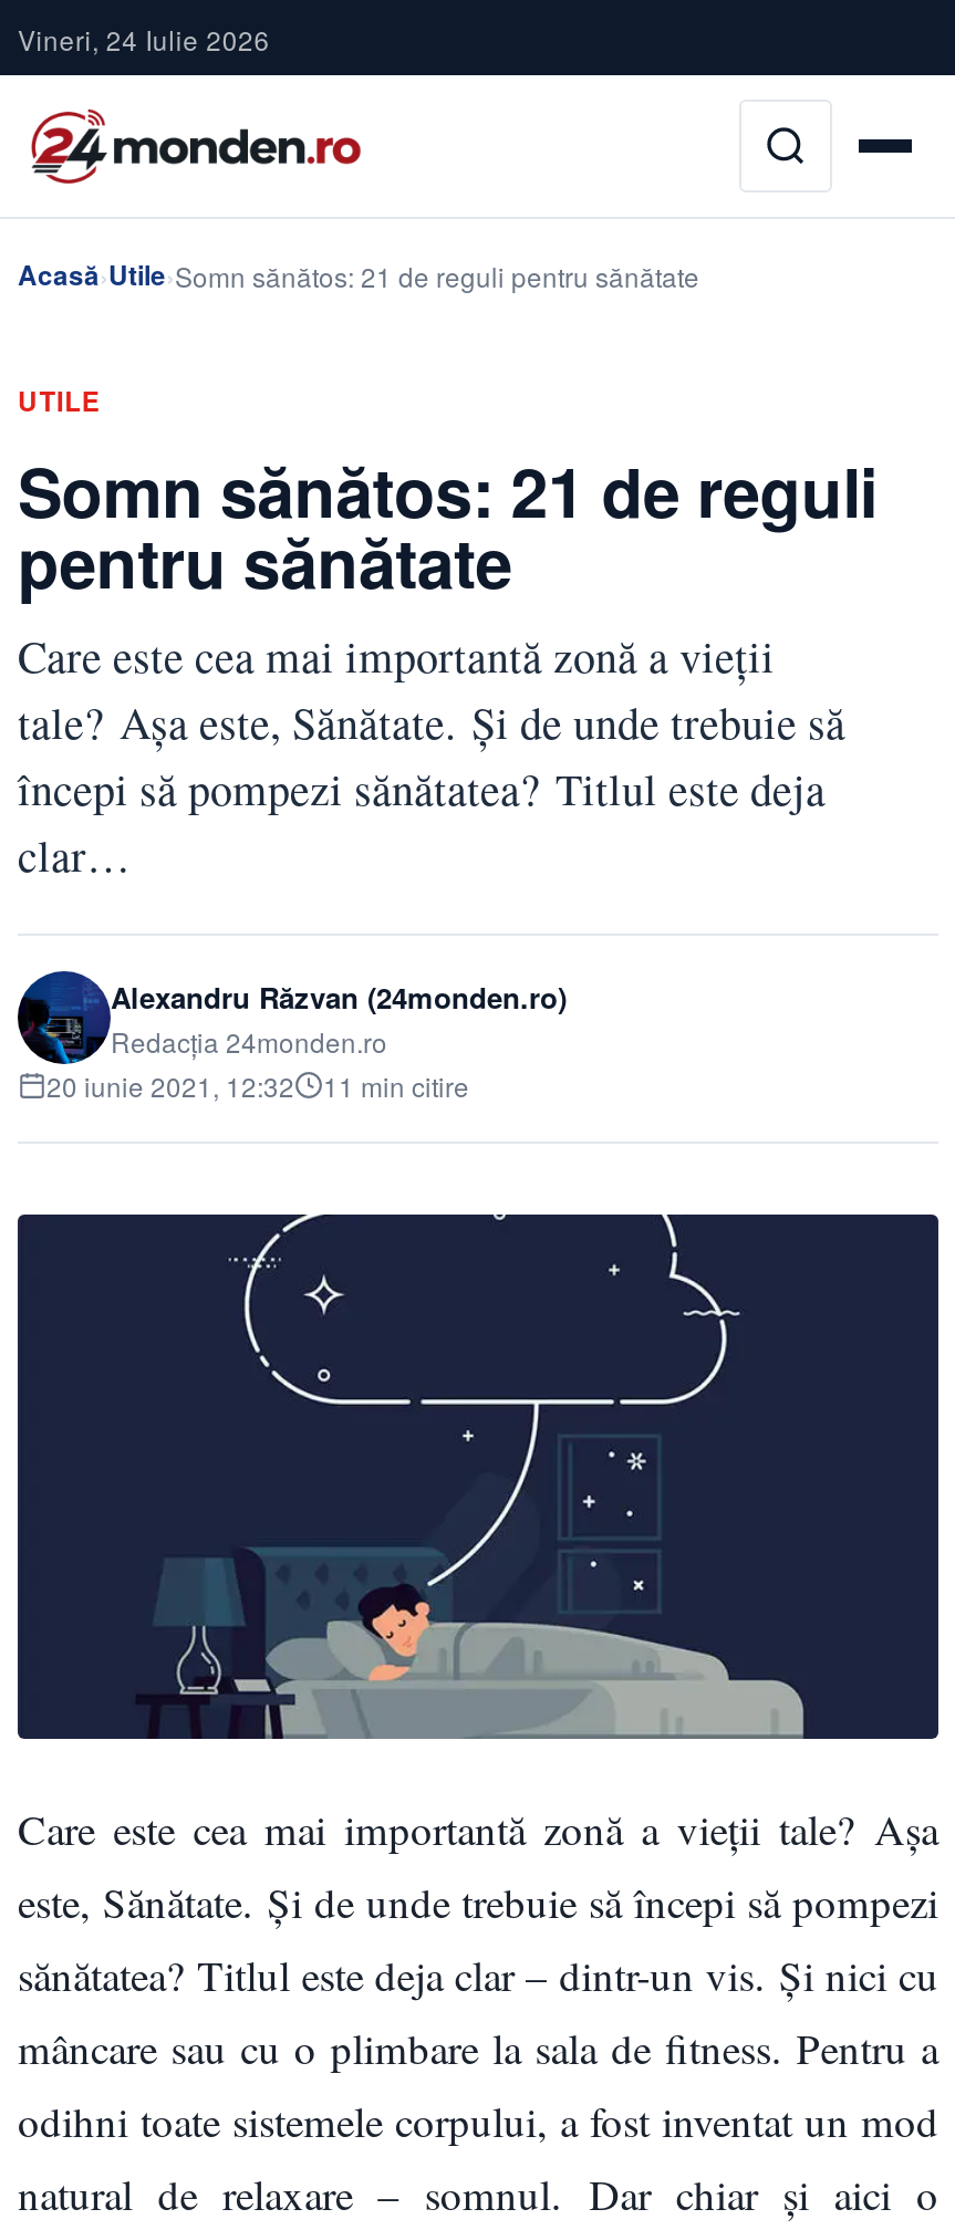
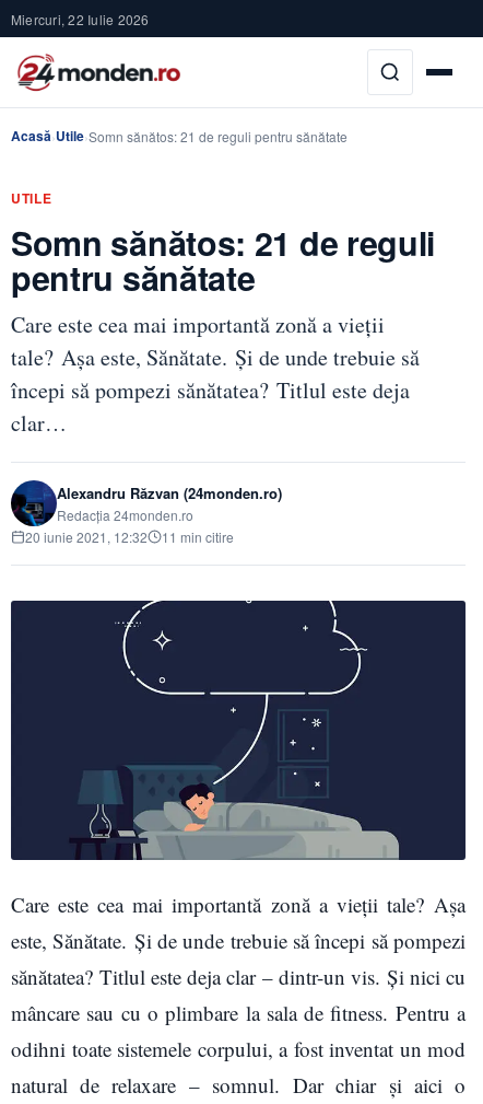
[18,19,270,56] Vineri, 24 Iulie 2026 -> [11,9,149,28] Miercuri, 22 Iulie 2026

